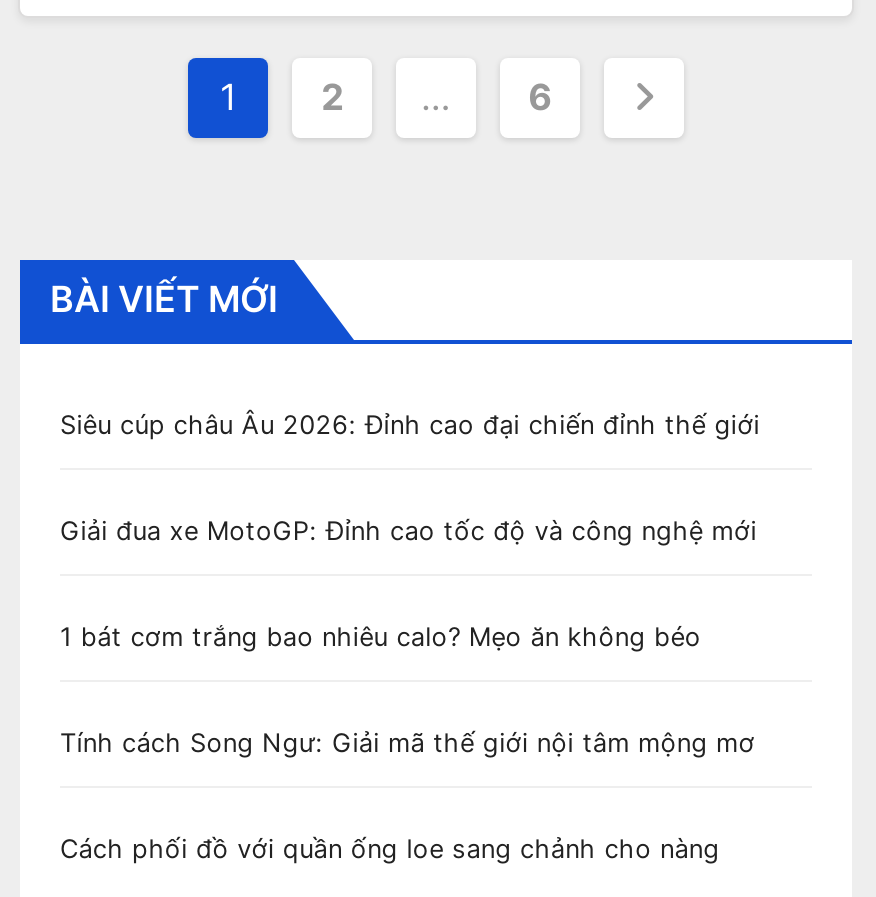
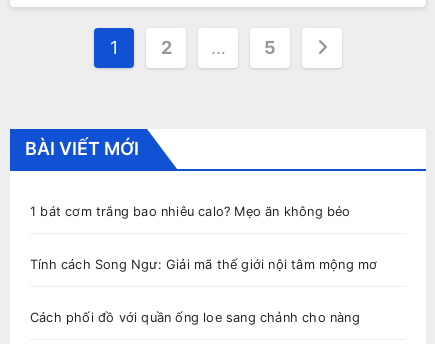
[528,76,552,118] 6 -> [264,37,276,58] 5
[60,410,760,440] Siêu cúp châu Âu 2026: Đỉnh cao đại chiến đỉnh thế giới -> none
[60,516,757,546] Giải đua xe MotoGP: Đỉnh cao tốc độ và công nghệ mới -> none

